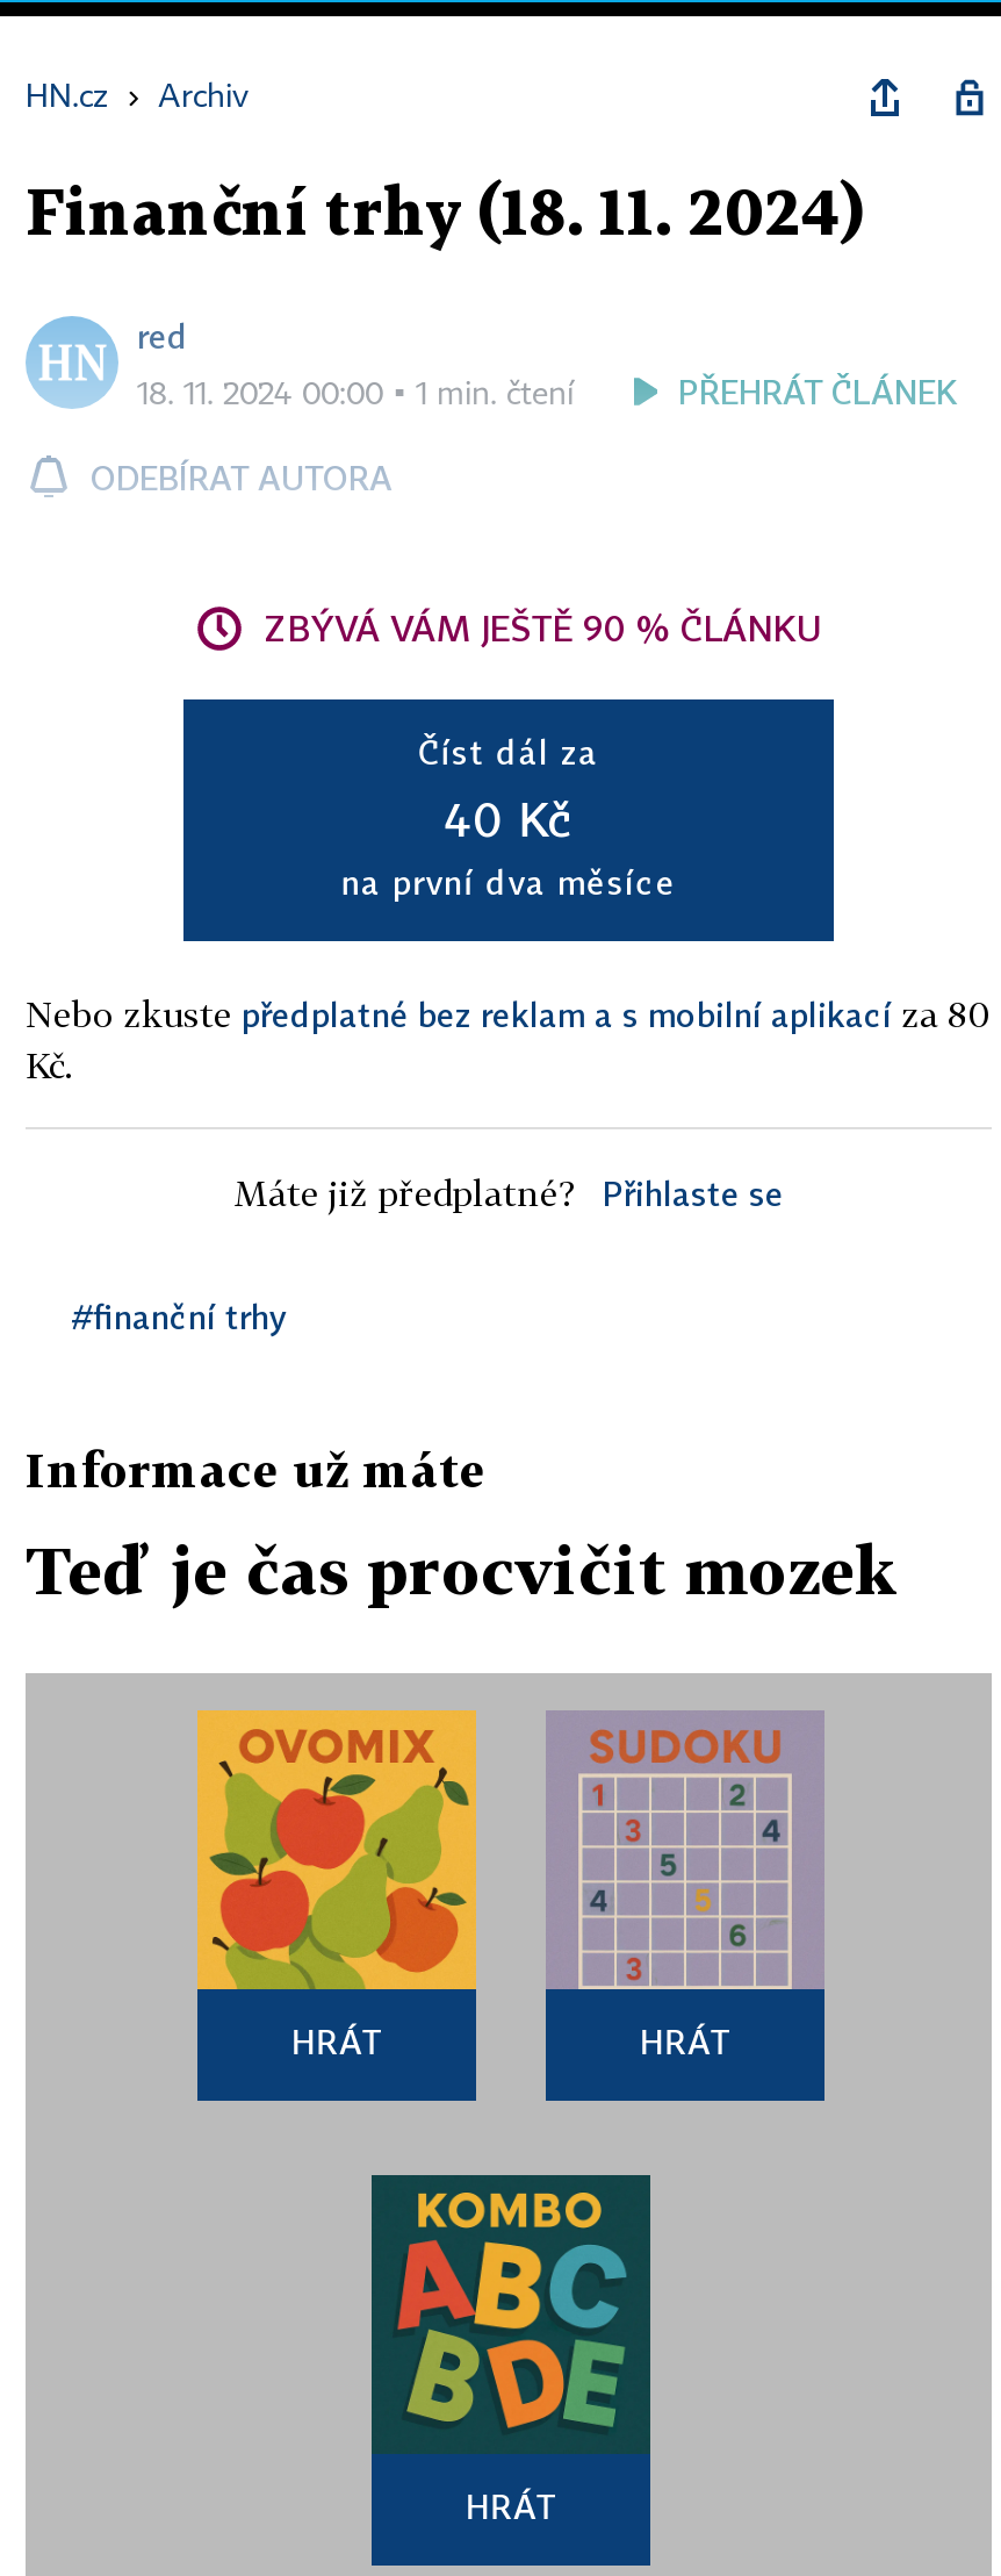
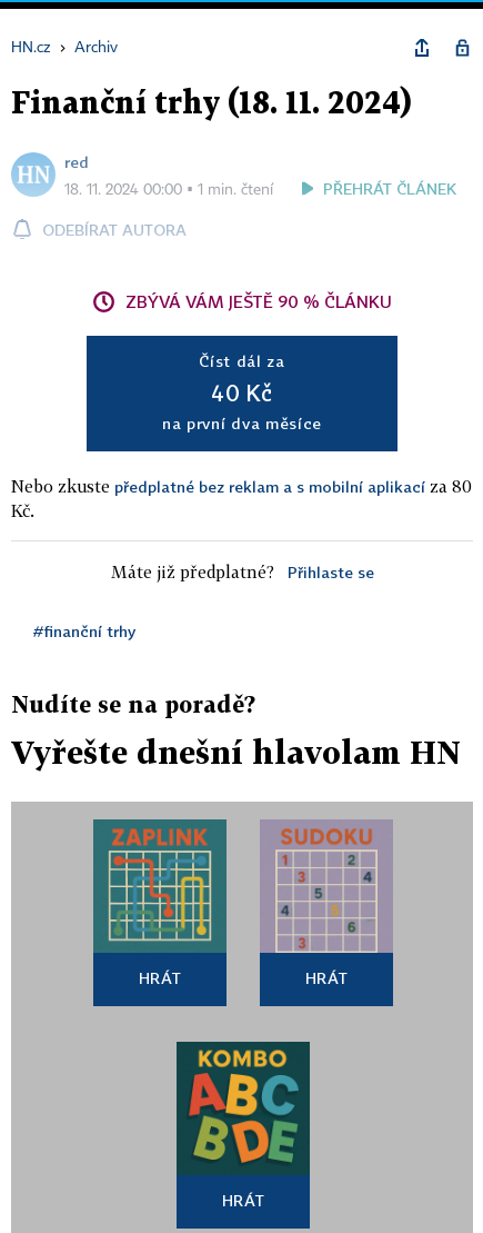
[26,1441,485,1497] Informace už máte -> [11,690,255,717] Nudíte se na poradě?
[26,1531,899,1608] Teď je čas procvičit mozek -> [11,734,461,770] Vyřešte dnešní hlavolam HN
[195,1708,478,1992] [image] -> [92,818,228,953] [image]

